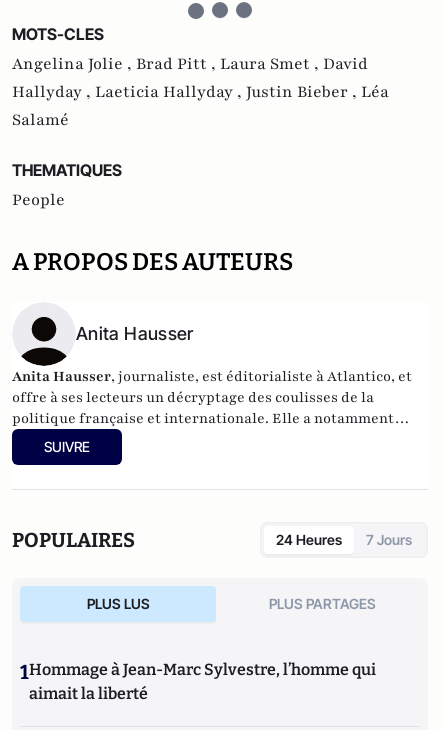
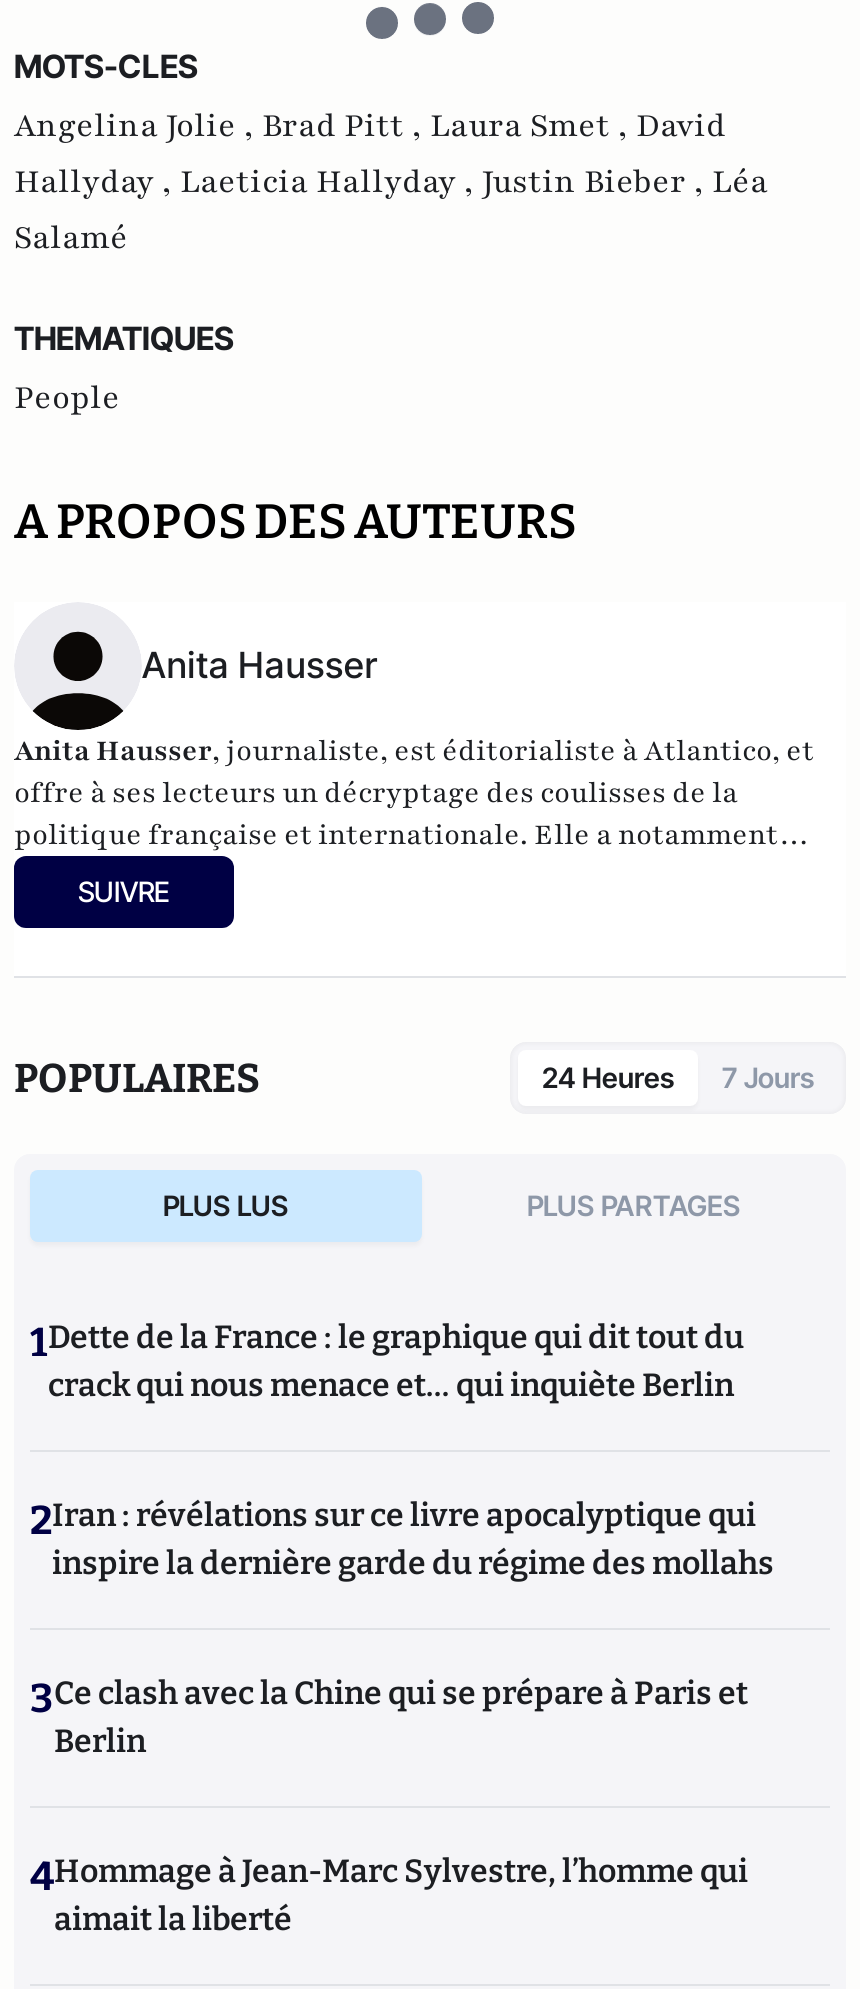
[20,660,376,684] 1Hommage à Jean-Marc Sylvestre, l’homme qui -> [30,1318,774,1900] 1Dette de la France : le graphique qui dit tout du | crack qui nous menace et… qui inquiète Berlin | 2Iran : révélations sur ce livre apocalyptique qui | inspire la dernière garde du régime des mollahs | 3Ce clash avec la Chine qui se prépare à Paris et | Berlin | 4Hommage à Jean-Marc Sylvestre, l’homme qui

